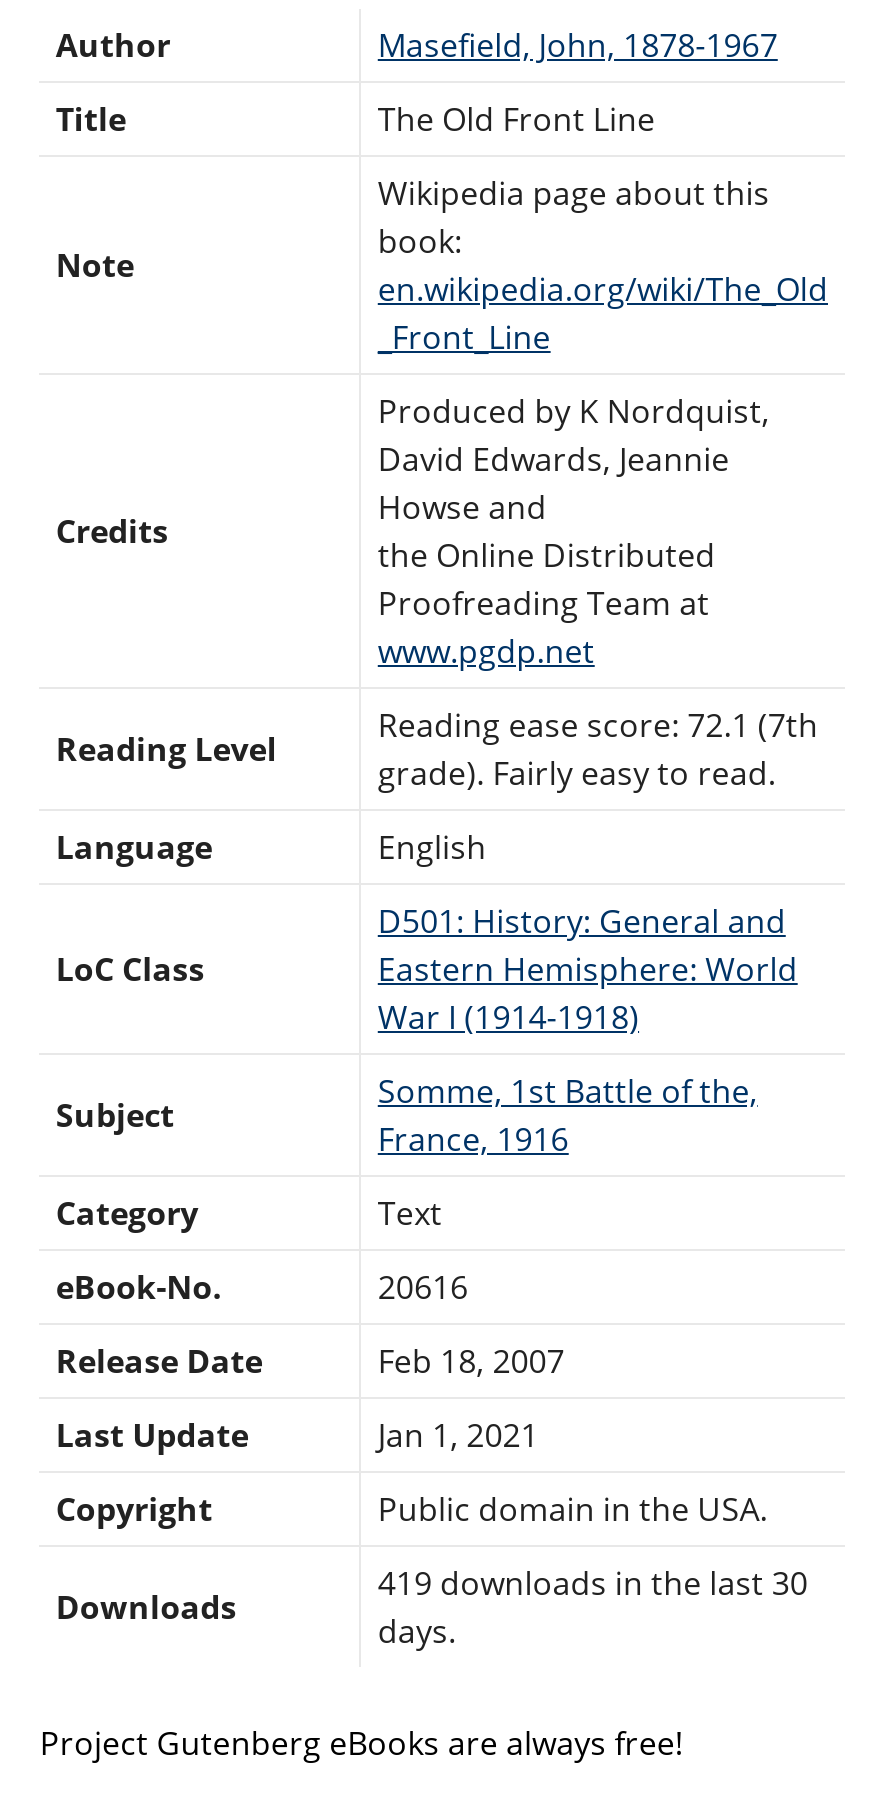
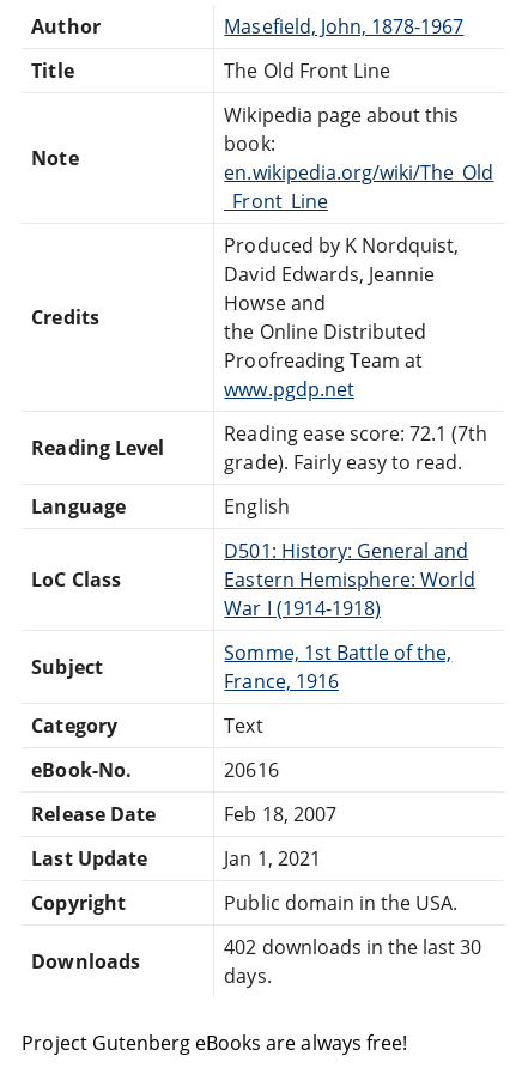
[378,1560,808,1604] 419 downloads in the last 30 -> [224,933,482,960] 402 downloads in the last 30

